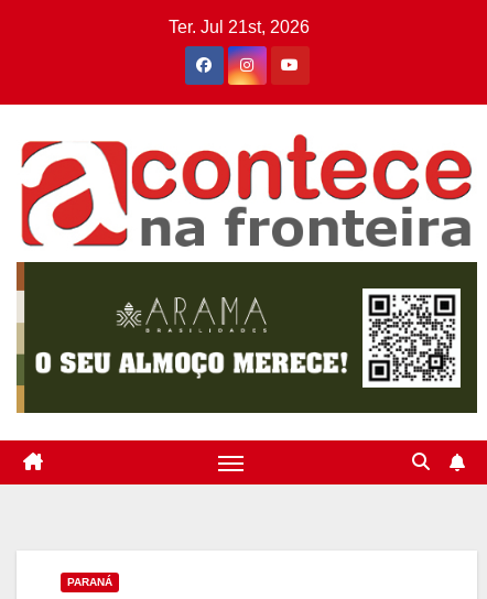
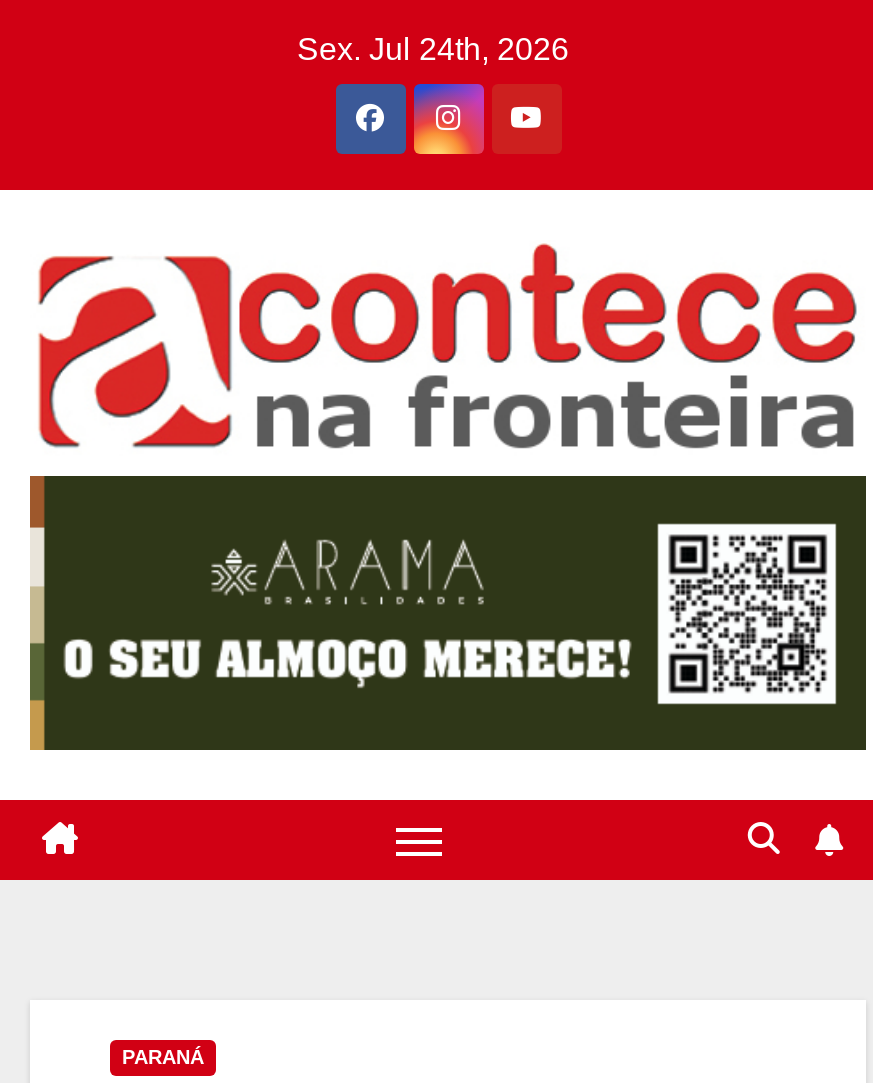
[168,18,309,36] Ter. Jul 21st, 2026 -> [297,32,569,66] Sex. Jul 24th, 2026

